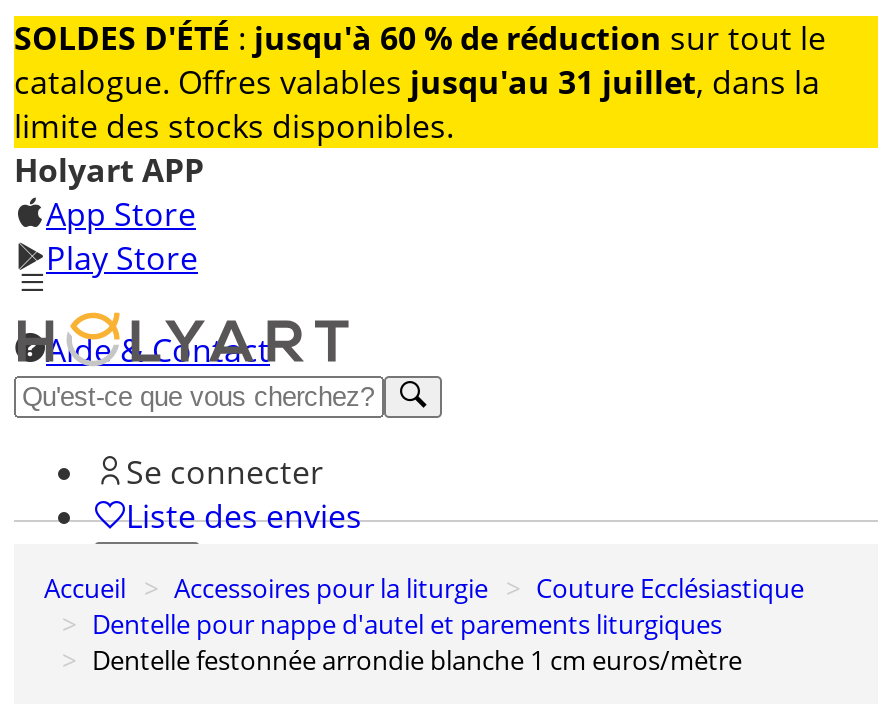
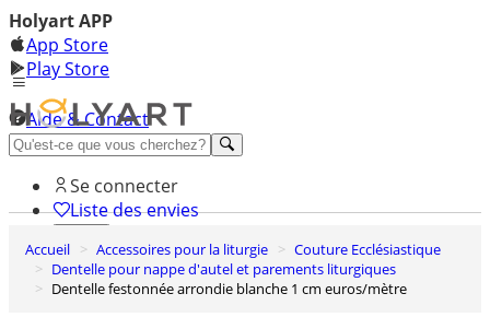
[14,14,880,150] [image] | SOLDES D'ÉTÉ: jusqu'à 60 % de réduction sur tout le | catalogue. Offres valables jusqu'au 31 juillet, dans la | limite des stocks disponibles. -> none

